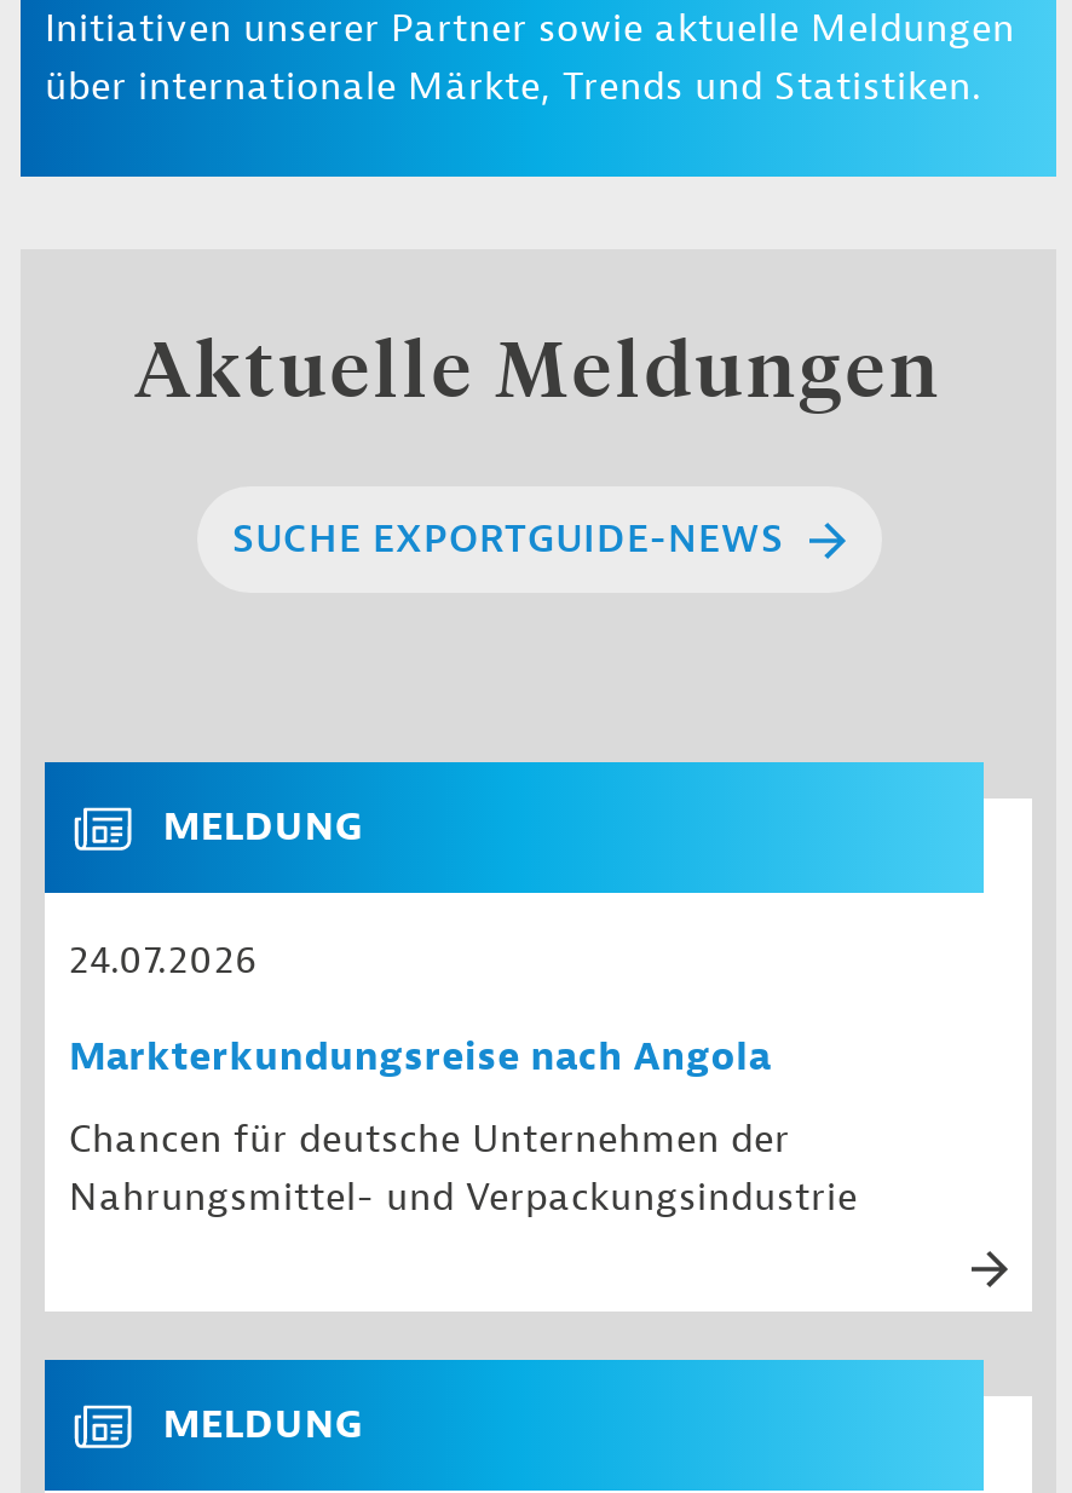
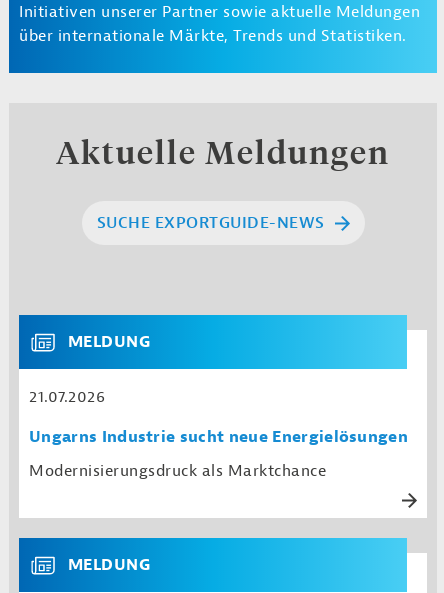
[69,937,258,985] 24.07.2026 -> [29,387,105,407] 21.07.2026
[69,1034,771,1082] Markterkundungsreise nach Angola -> [29,427,408,447] Ungarns Industrie sucht neue Energielösungen
[69,1116,858,1222] Chancen für deutsche Unternehmen der | Nahrungsmittel- und Verpackungsindustrie -> [29,461,326,481] Modernisierungsdruck als Marktchance

